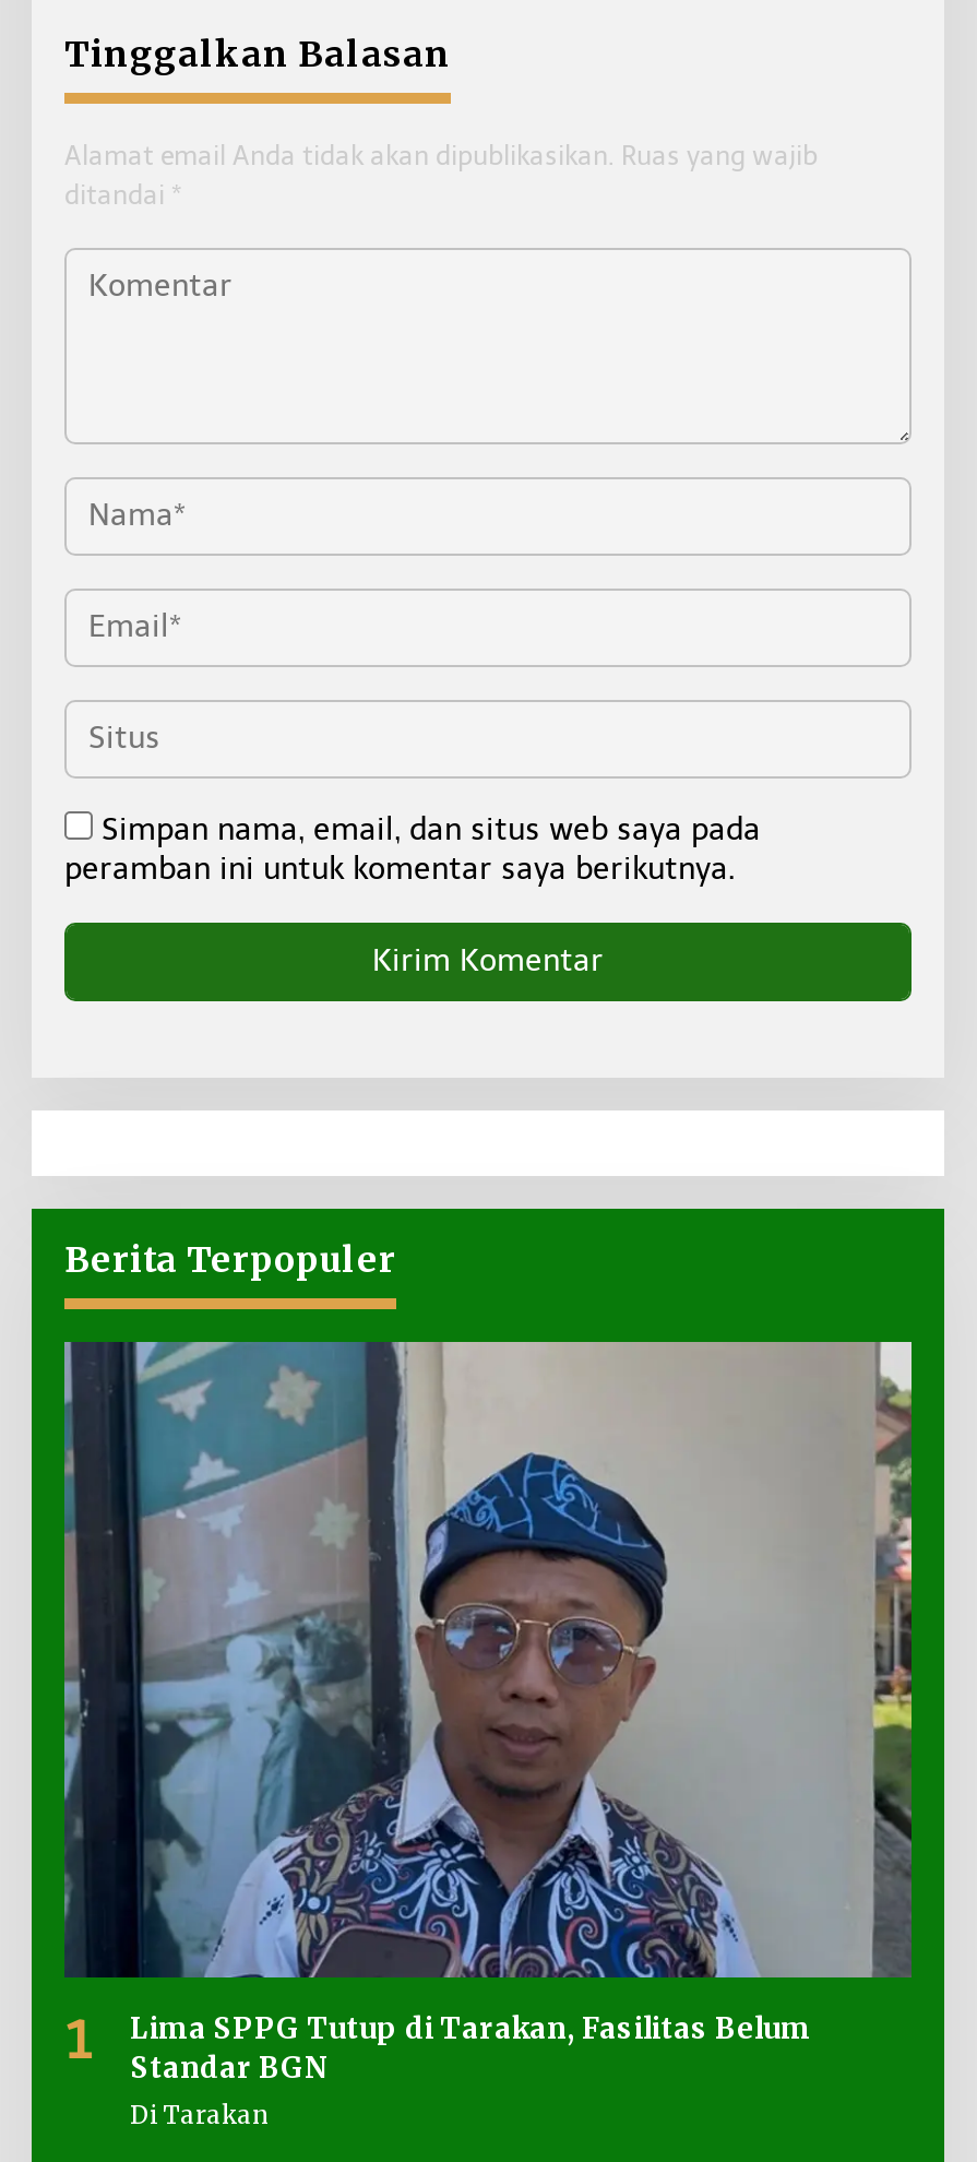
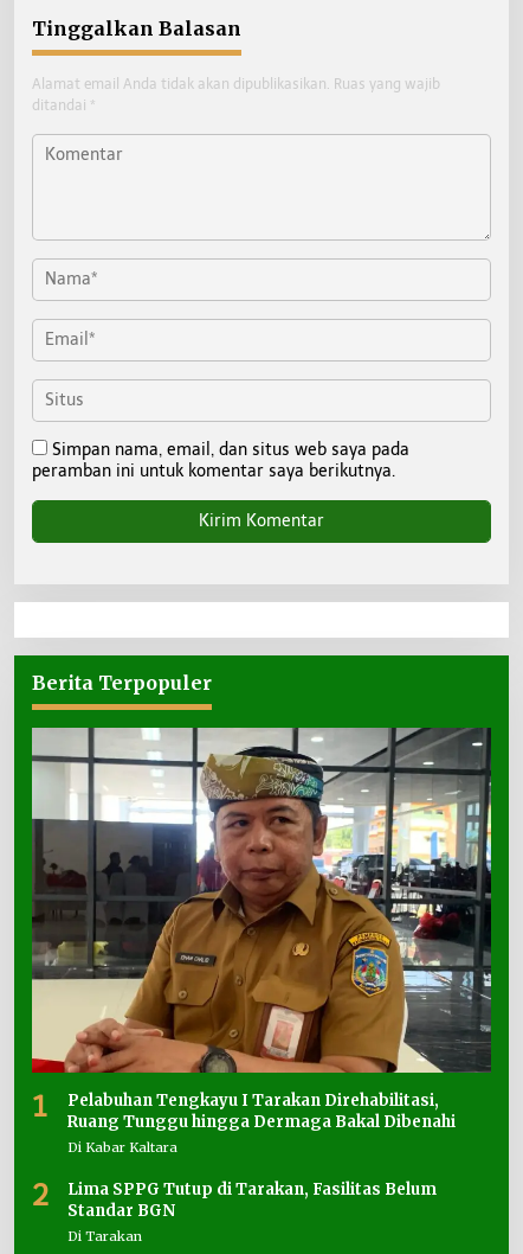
[62,1340,914,1980] [image] -> [31,727,492,1074] [image]
none -> [32,1090,456,1212] Pelabuhan Tengkayu I Tarakan Direhabilitasi, | Ruang Tunggu hingga Dermaga Bakal Dibenahi | Di Kabar Kaltara | 2

